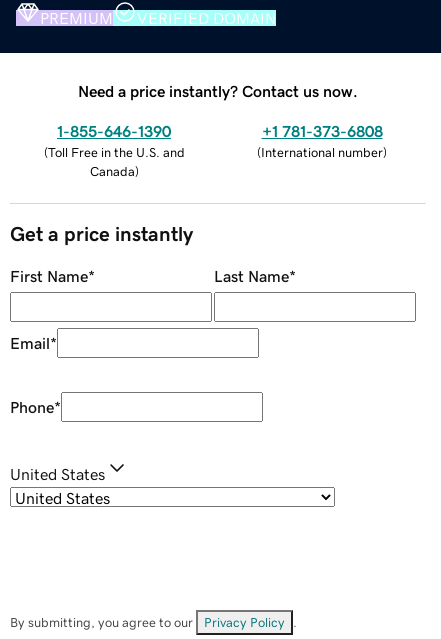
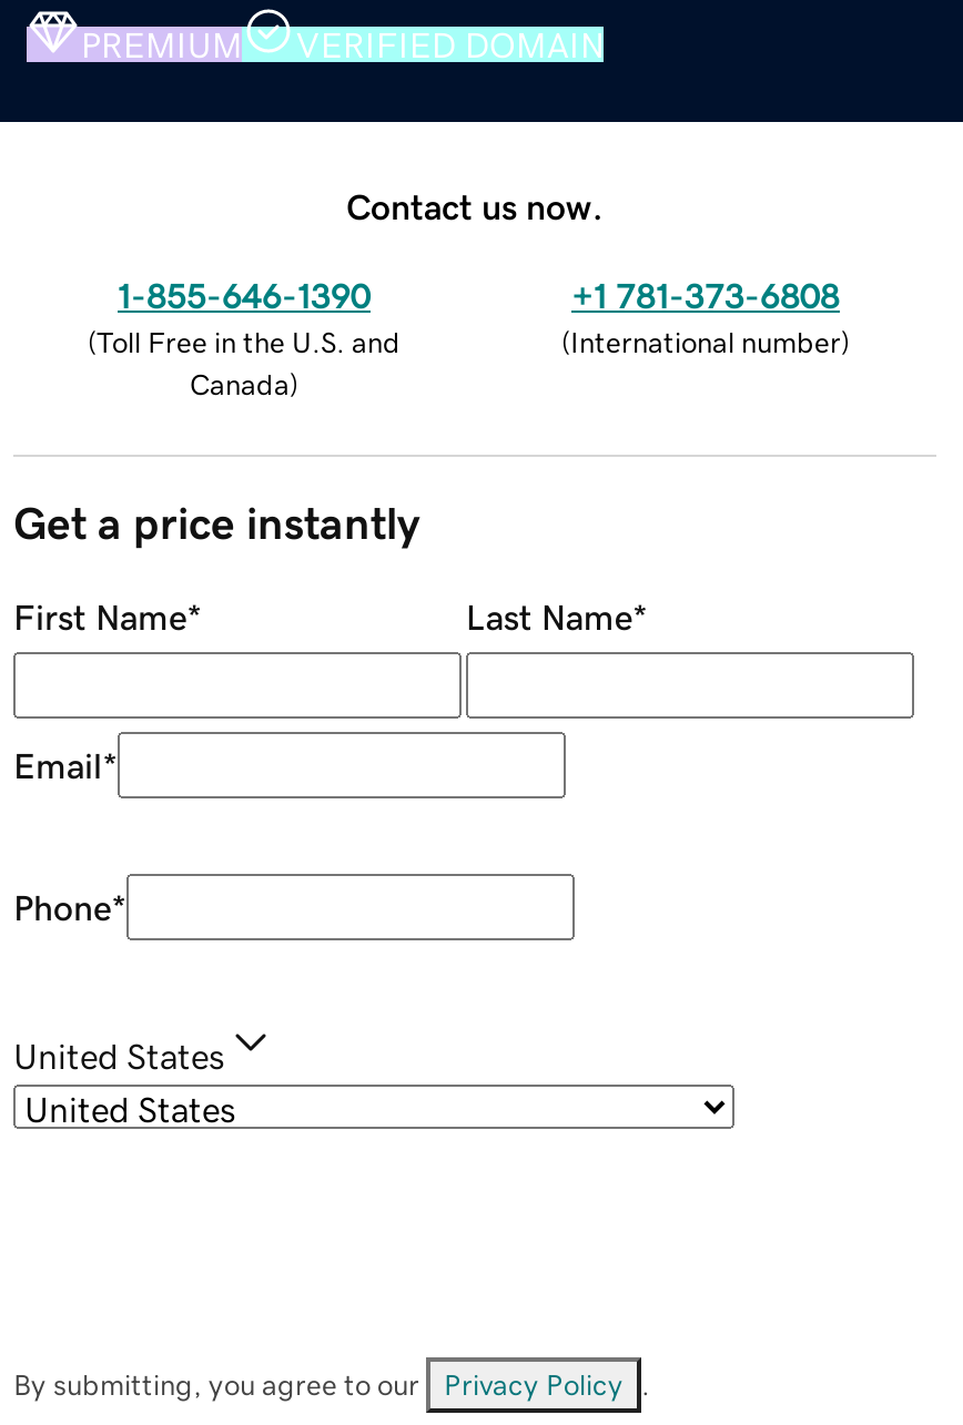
[78,83,358,99] Need a price instantly? Contact us now. -> [346,188,604,223] Contact us now.

